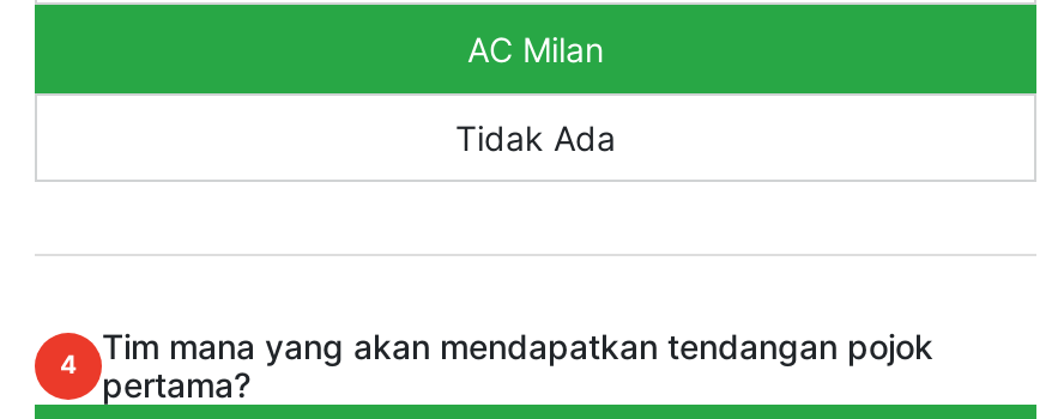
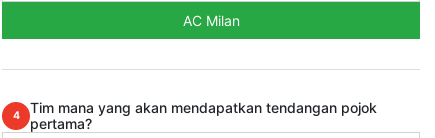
[455,116,616,157] Tidak Ada -> none

